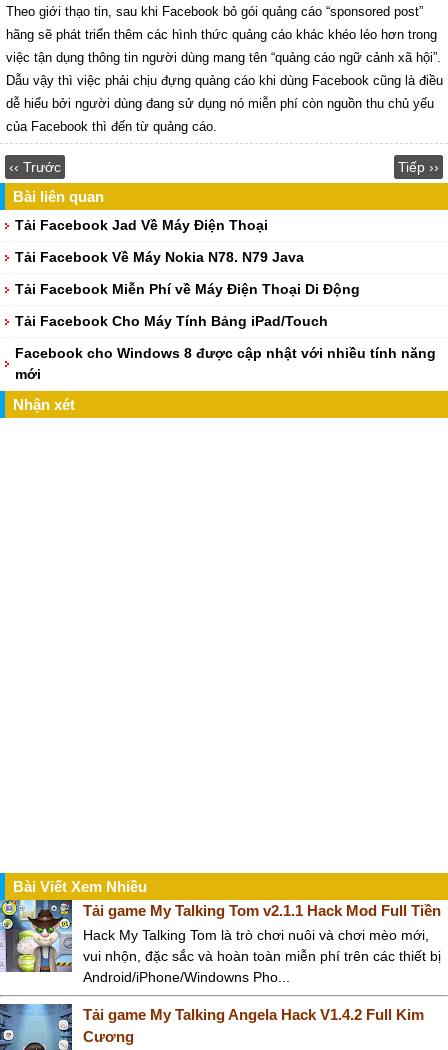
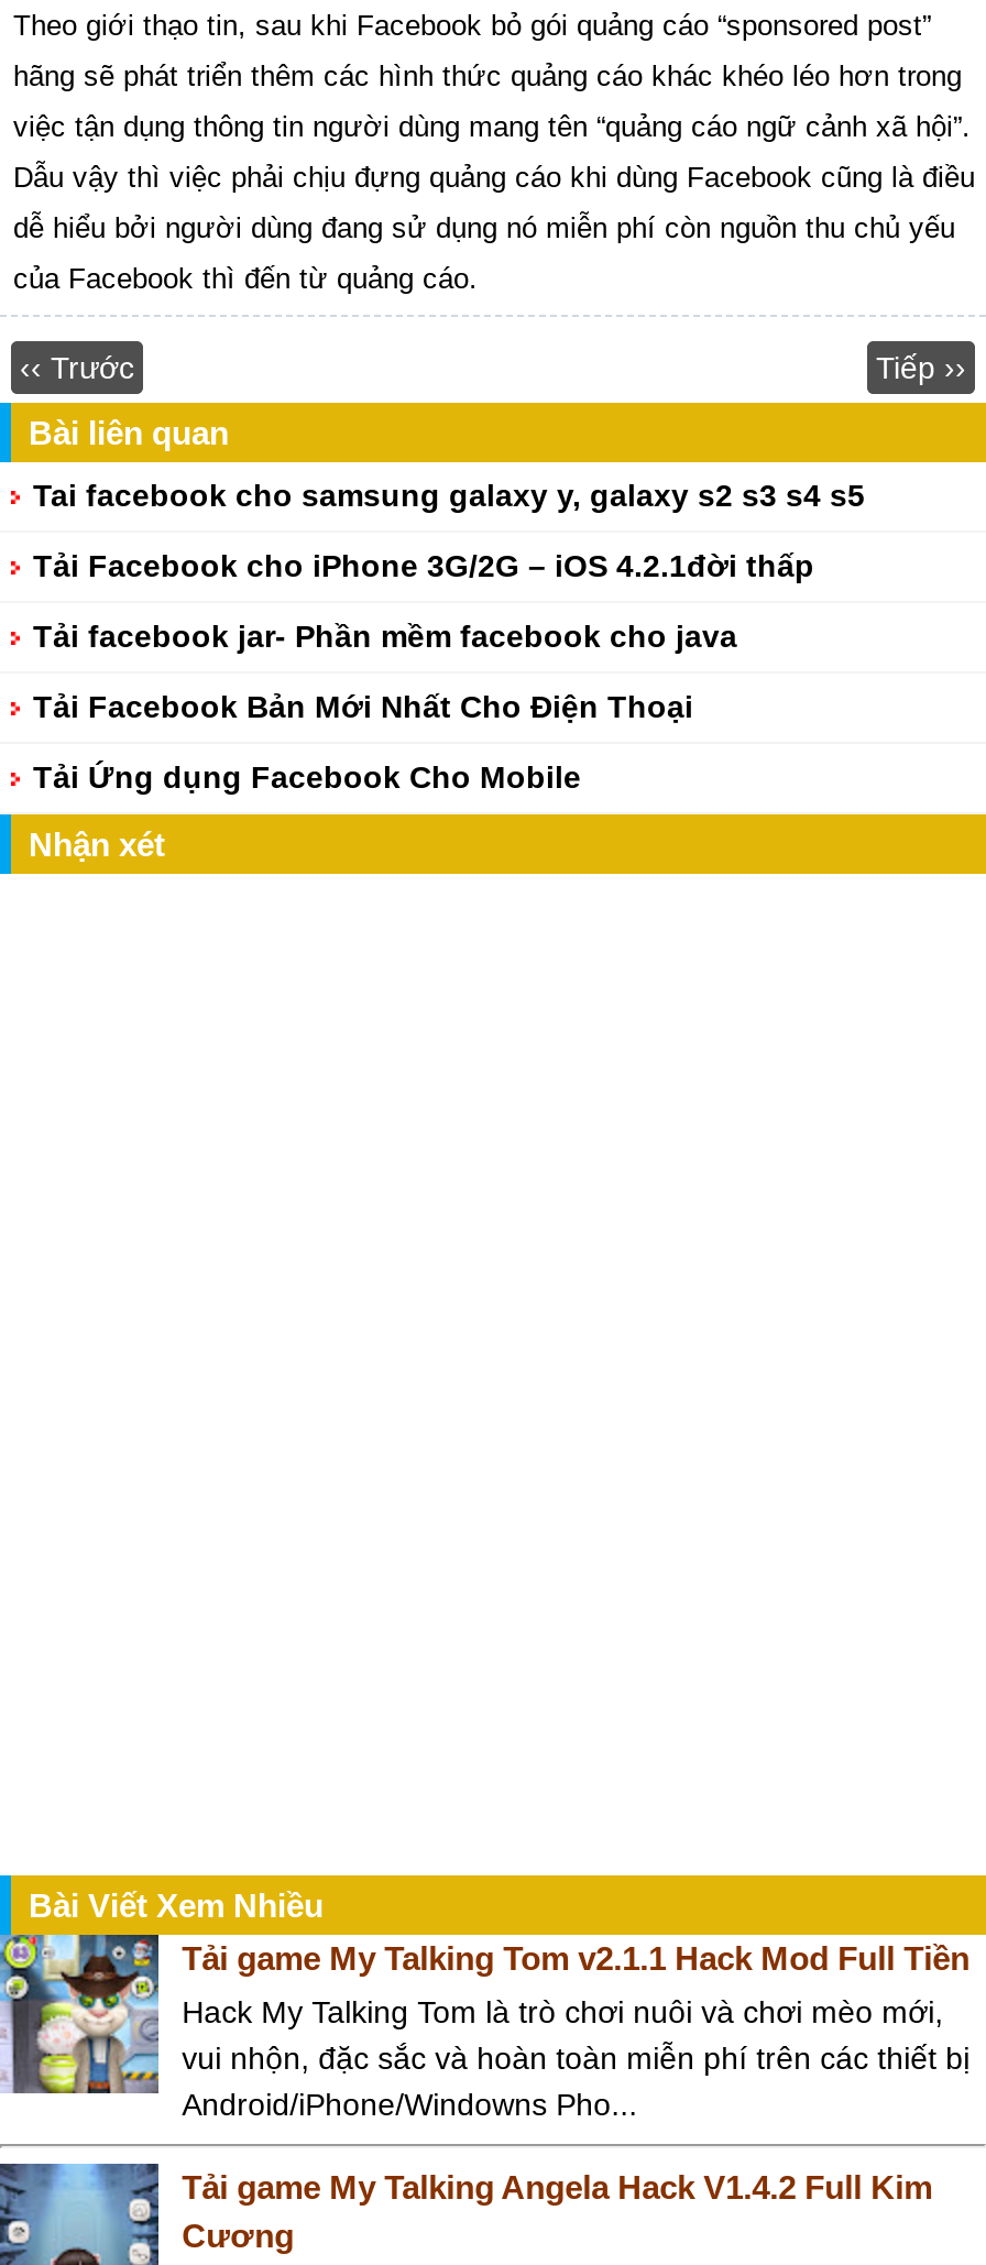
[15,217,268,233] Tải Facebook Jad Về Máy Điện Thoại -> [33,478,865,513] Tai facebook cho samsung galaxy y, galaxy s2 s3 s4 s5
[15,249,304,265] Tải Facebook Về Máy Nokia N78. N79 Java -> [33,548,814,583] Tải Facebook cho iPhone 3G/2G – iOS 4.2.1đời thấp
[15,281,360,297] Tải Facebook Miễn Phí về Máy Điện Thoại Di Động -> [33,619,737,654] Tải facebook jar- Phần mềm facebook cho java
[15,313,328,329] Tải Facebook Cho Máy Tính Bảng iPad/Touch -> [33,689,693,724] Tải Facebook Bản Mới Nhất Cho Điện Thoại
[15,345,436,382] Facebook cho Windows 8 được cập nhật với nhiều tính năng | mới -> [33,759,581,795] Tải Ứng dụng Facebook Cho Mobile

